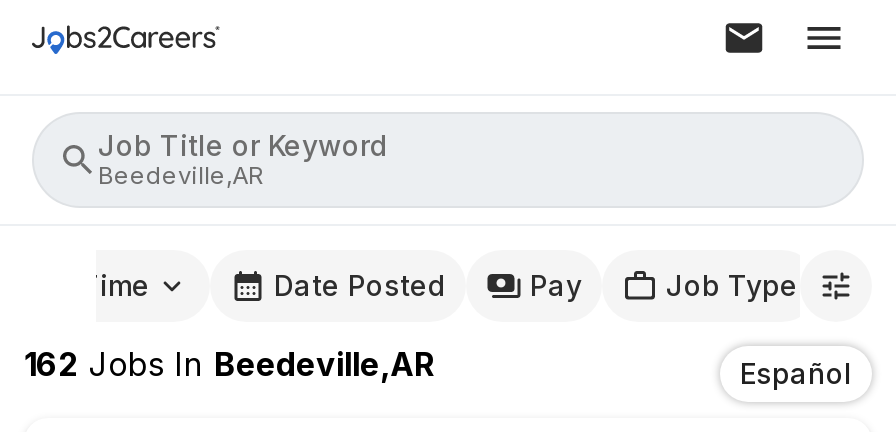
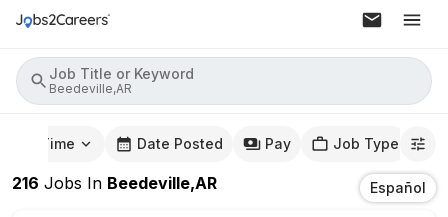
[24,344,434,384] 162 Jobs In Beedeville,AR -> [12,173,217,193] 216 Jobs In Beedeville,AR

